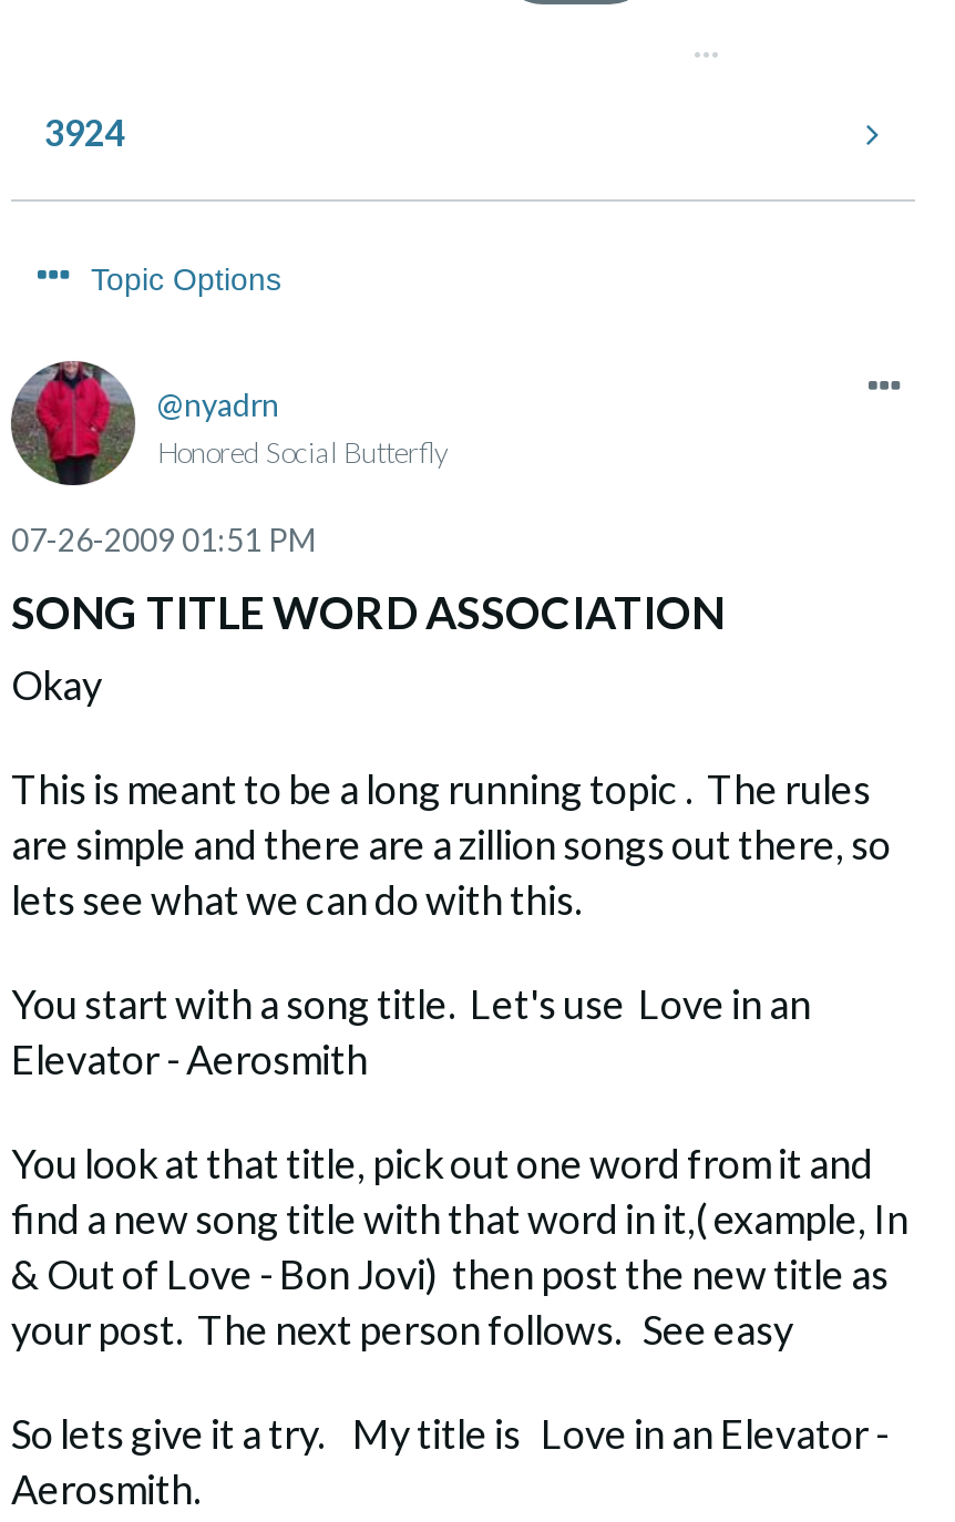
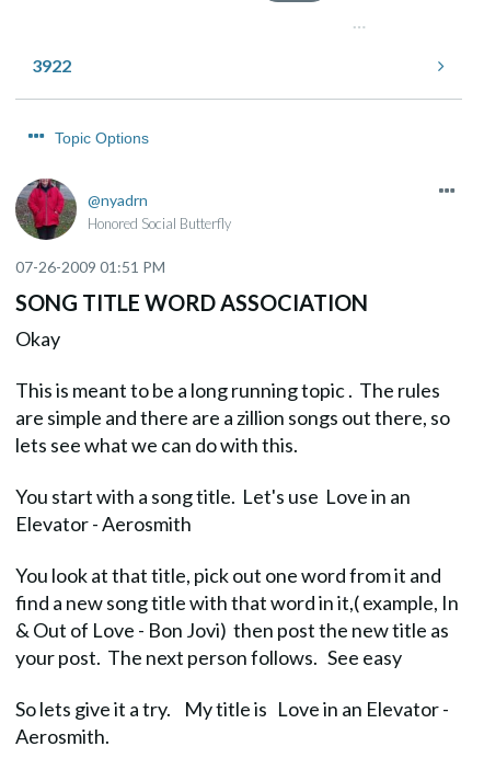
[44,110,124,152] 3924 -> [32,54,71,75] 3922

